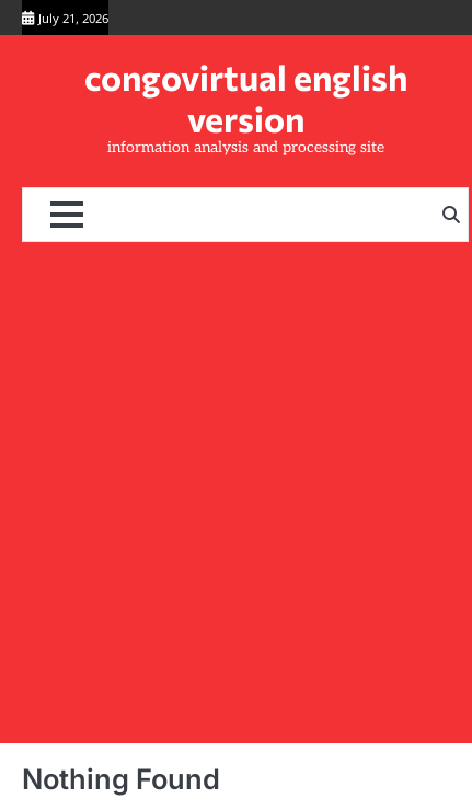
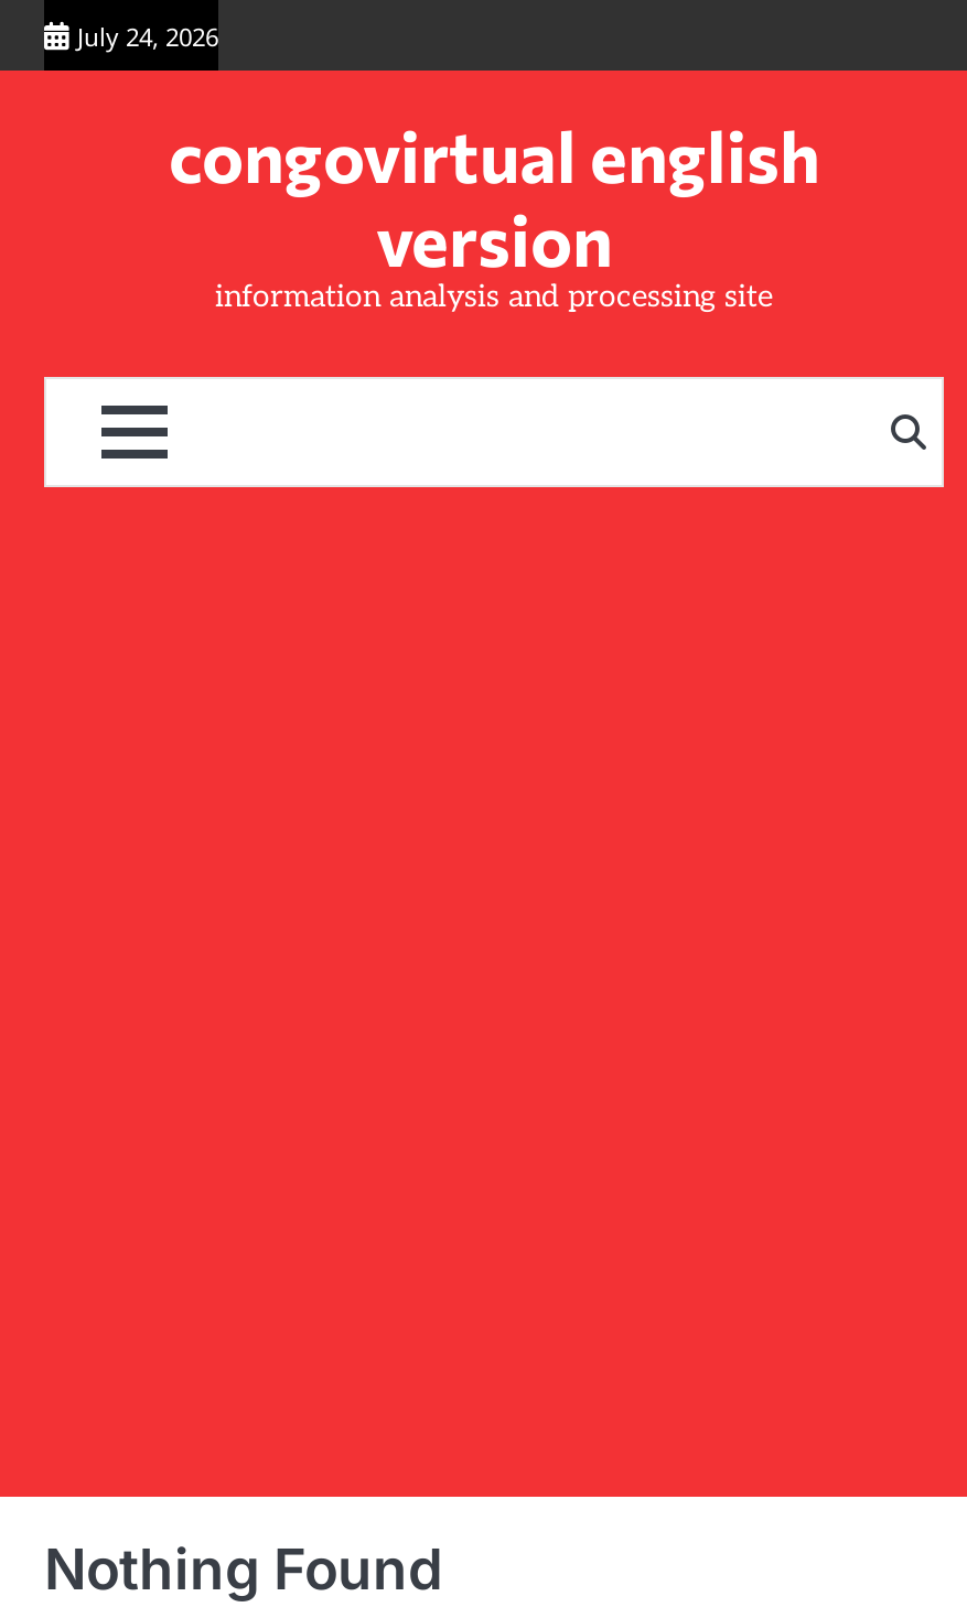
[38,10,108,26] July 21, 2026 -> [77,20,218,53] July 24, 2026

